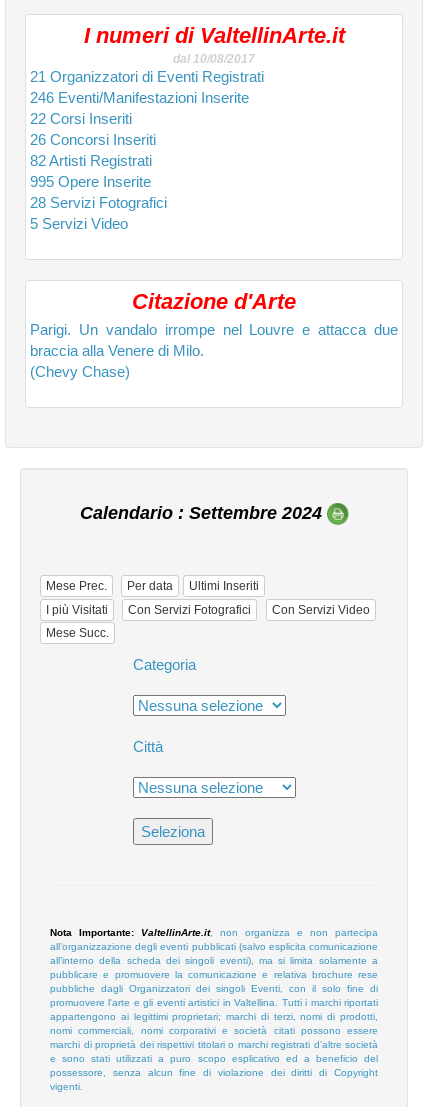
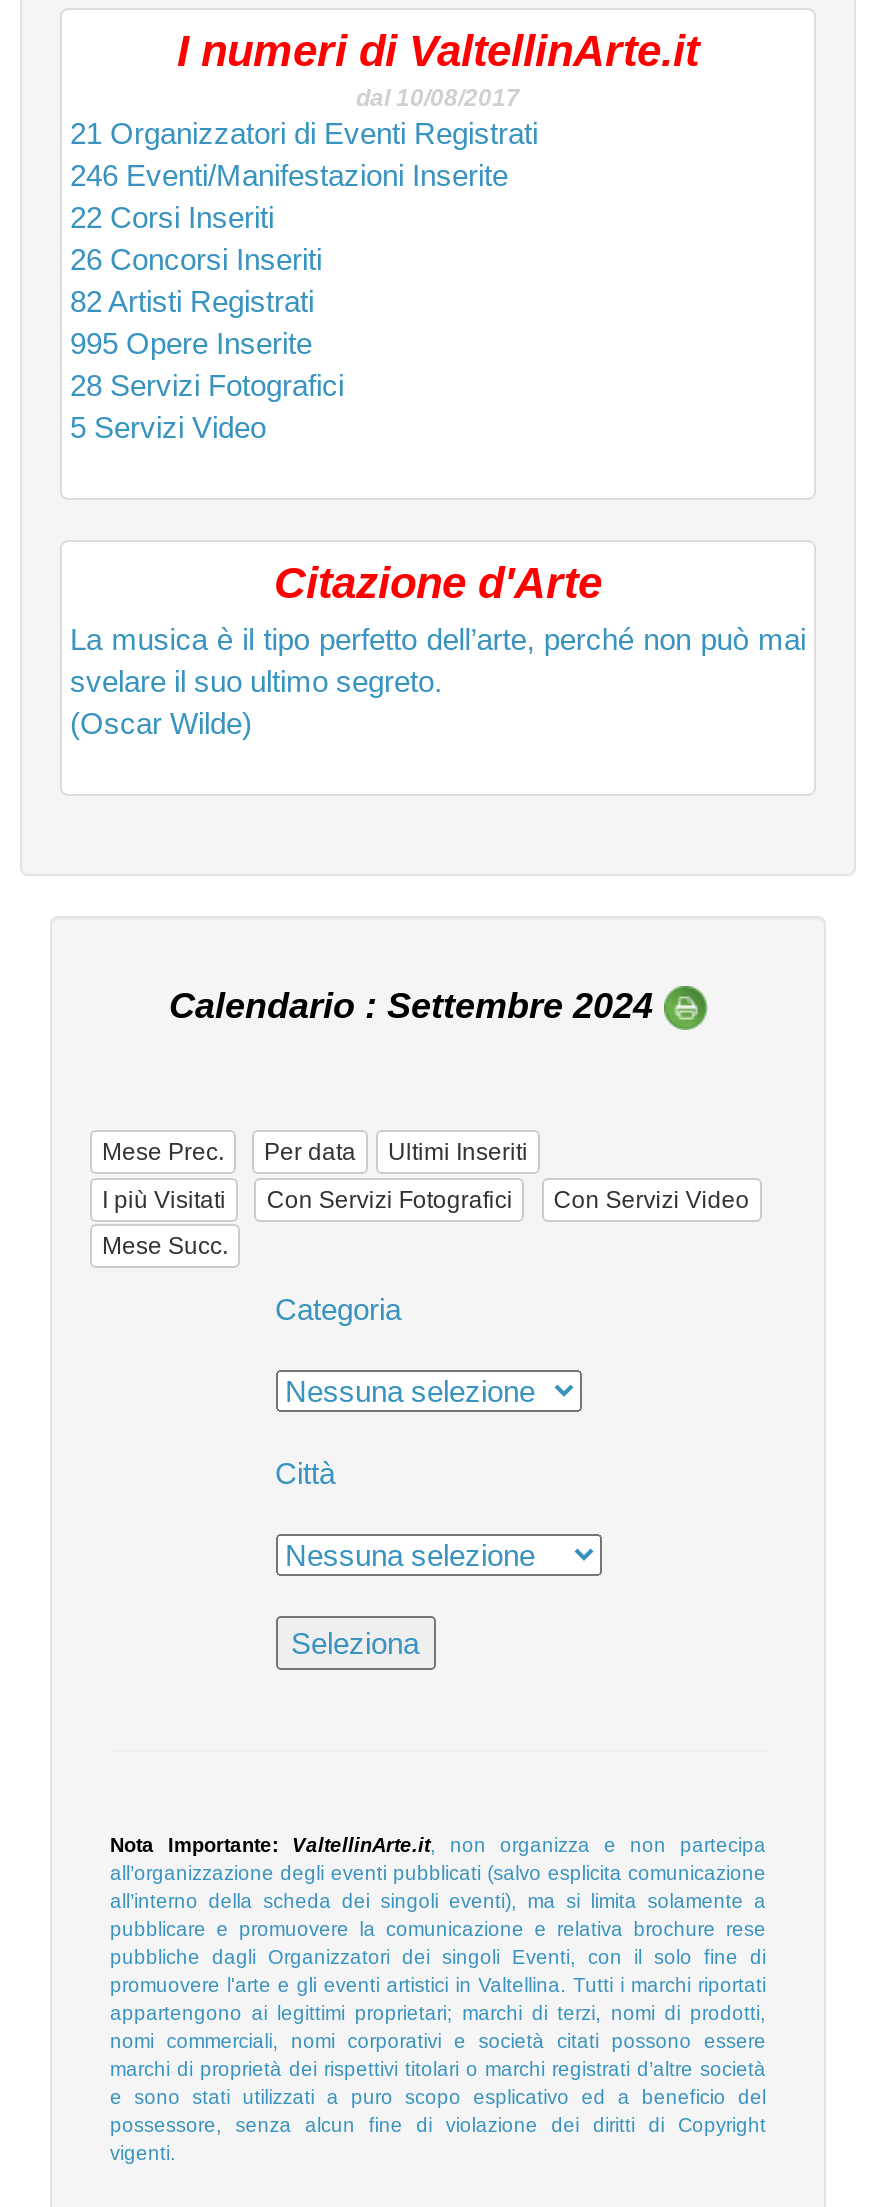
[30,321,398,380] Parigi. Un vandalo irrompe nel Louvre e attacca due | braccia alla Venere di Milo. | (Chevy Chase) -> [70,623,806,741] La musica è il tipo perfetto dell’arte, perché non può mai | svelare il suo ultimo segreto. | (Oscar Wilde)

